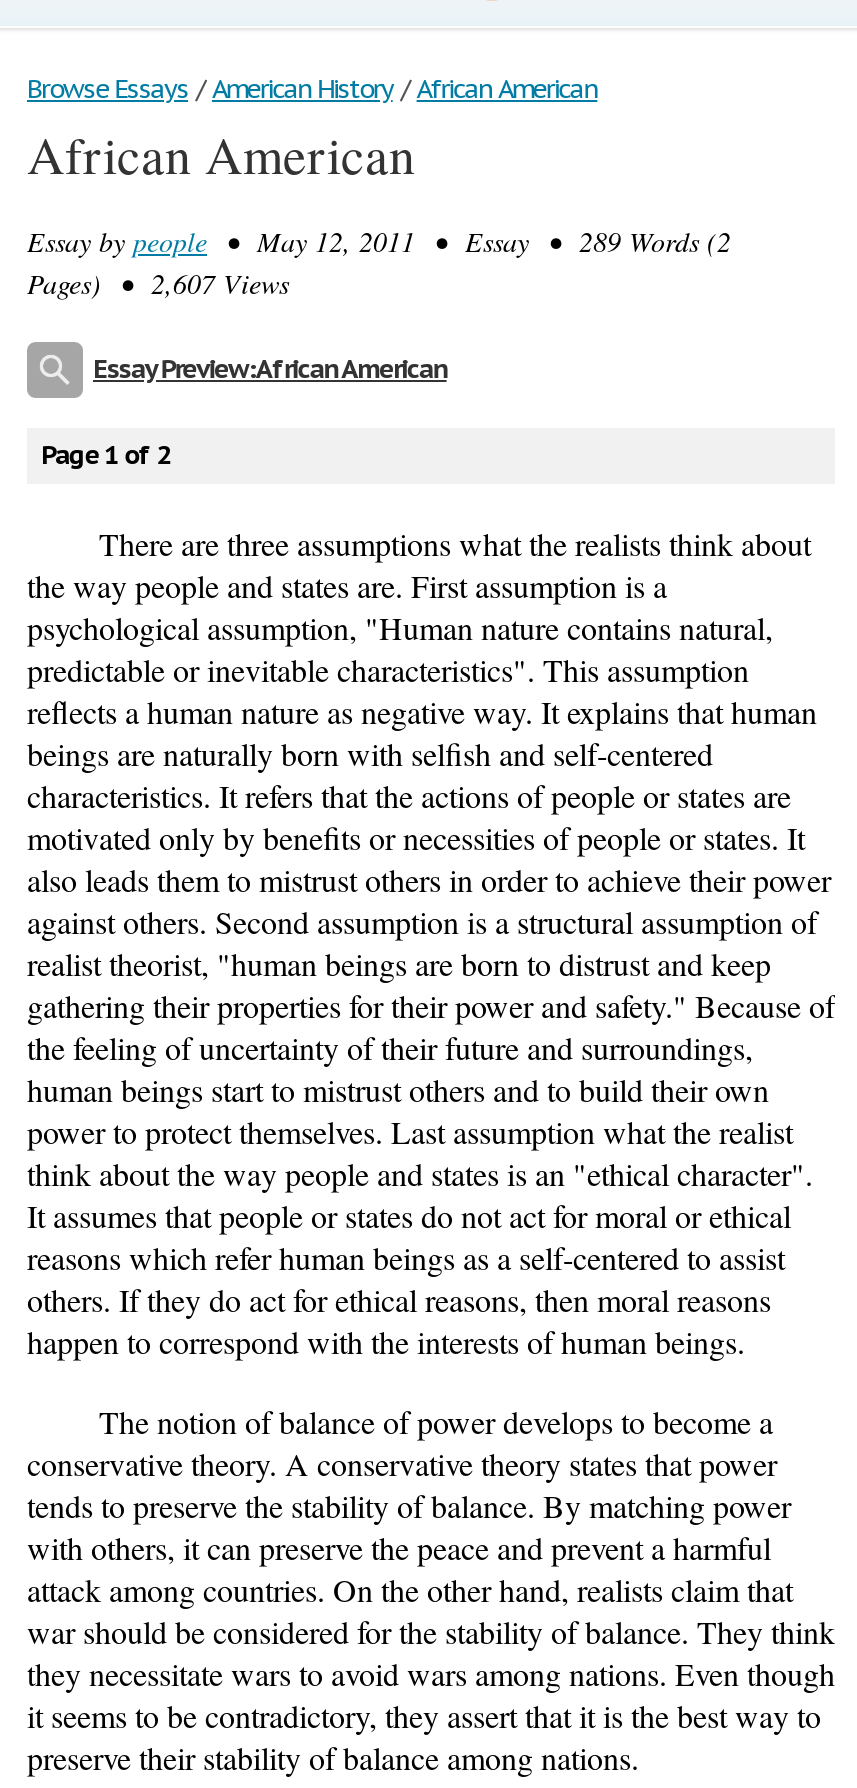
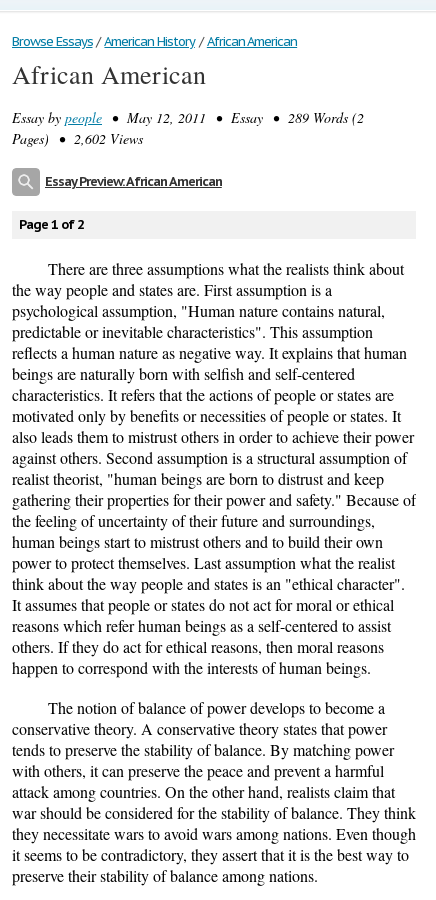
[27,264,289,302] Pages) • 2,607 Views -> [12,129,143,148] Pages) • 2,602 Views

